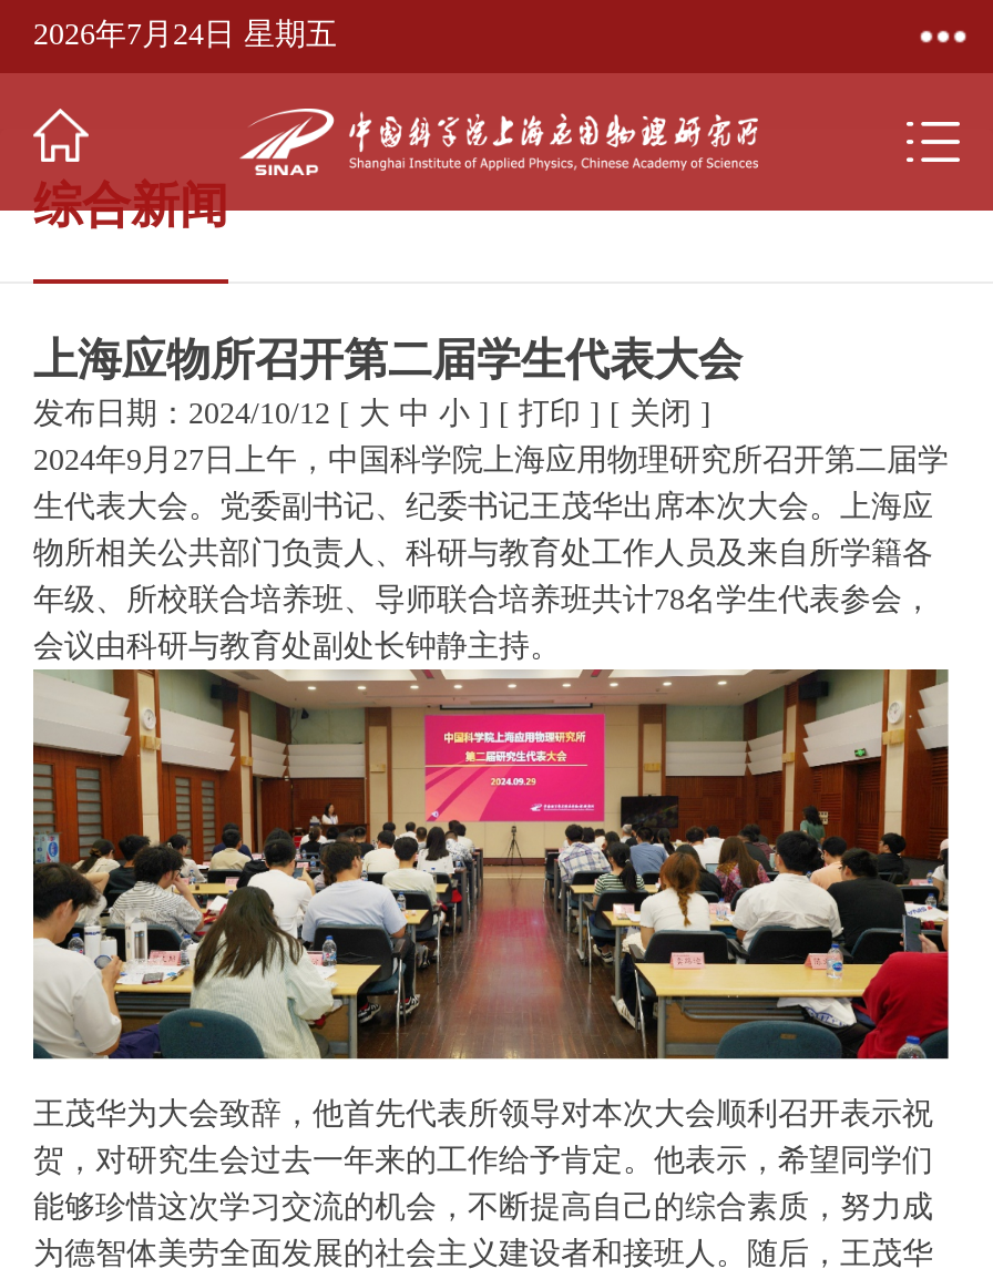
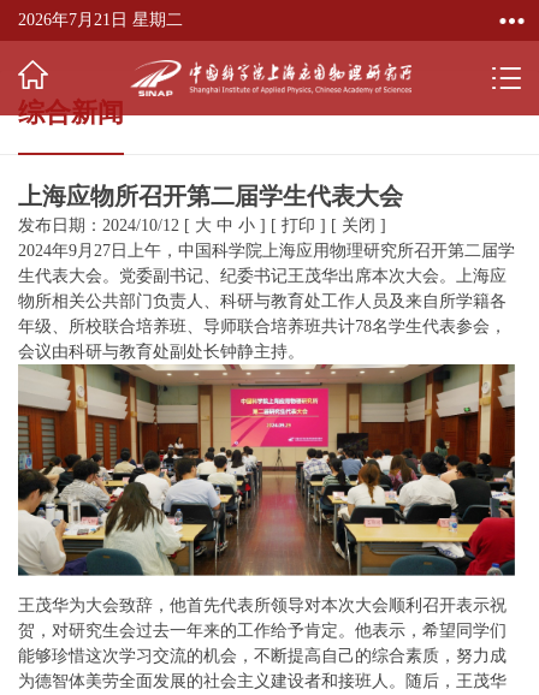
[33,18,337,51] 2026年7月24日 星期五 -> [18,11,183,29] 2026年7月21日 星期二

